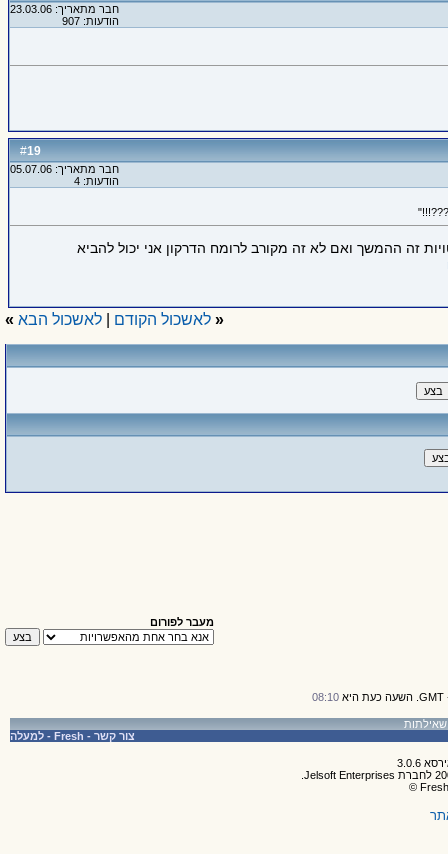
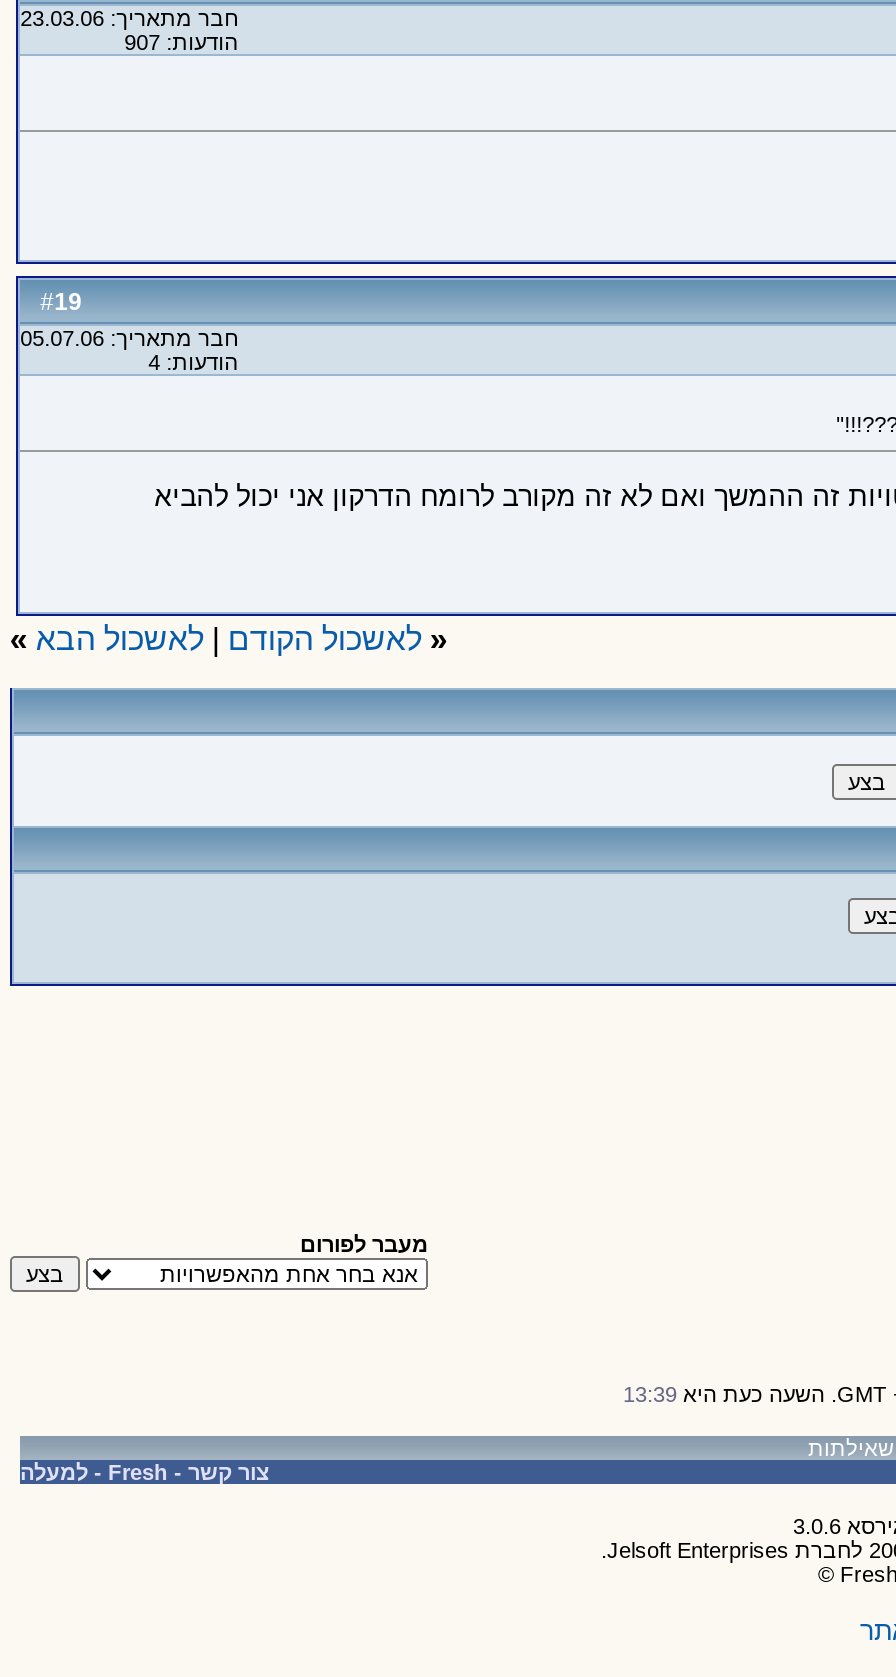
[311,691,338,703] 08:10 -> [623,1382,677,1406] 13:39

